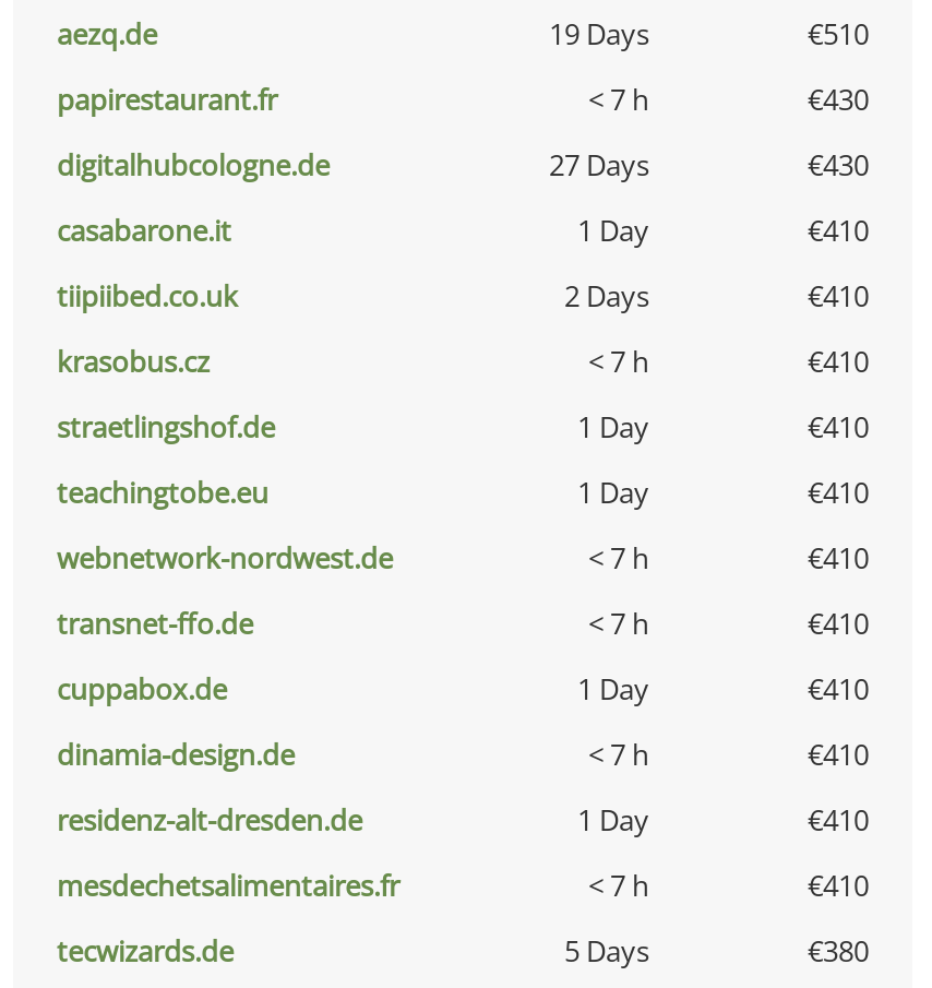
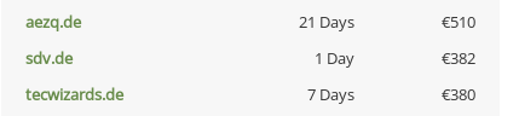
[549,14,649,53] 19 Days -> [298,11,354,33] 21 Days
[57,80,869,250] papirestaurant.fr | < 7 h | €430 | digitalhubcologne.de | 27 Days | €430 | casabarone.it -> [25,47,73,69] sdv.de
[57,211,869,905] €410 | tiipiibed.co.uk | 2 Days | €410 | krasobus.cz | < 7 h | €410 | straetlingshof.de | 1 Day | €410 | teachingtobe.eu | 1 Day | €410 | webnetwork-nordwest.de | < 7 h | €410 | transnet-ffo.de | < 7 h | €410 | cuppabox.de | 1 Day | €410 | dinamia-design.de | < 7 h | €410 | residenz-alt-dresden.de | 1 Day | €410 | mesdechetsalimentaires.fr | < 7 h | €410 -> [442,47,475,69] €382
[564,931,649,971] 5 Days -> [307,83,354,105] 7 Days

